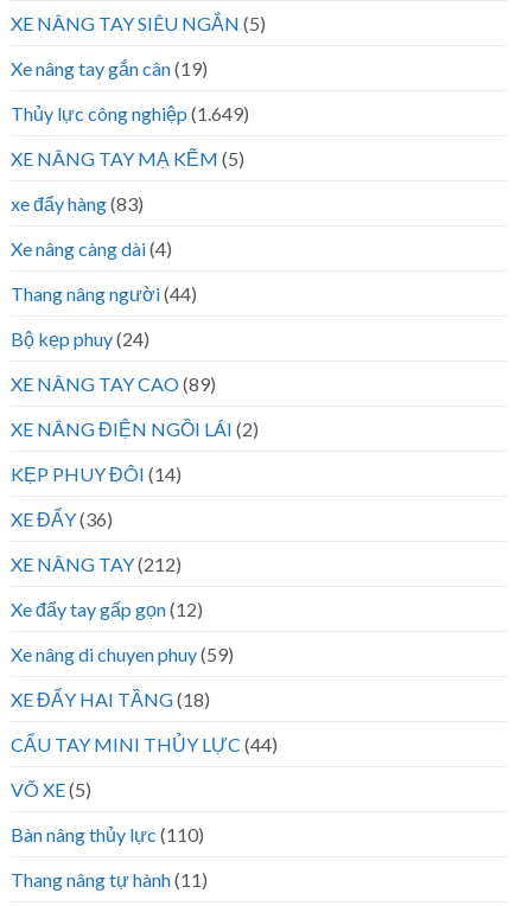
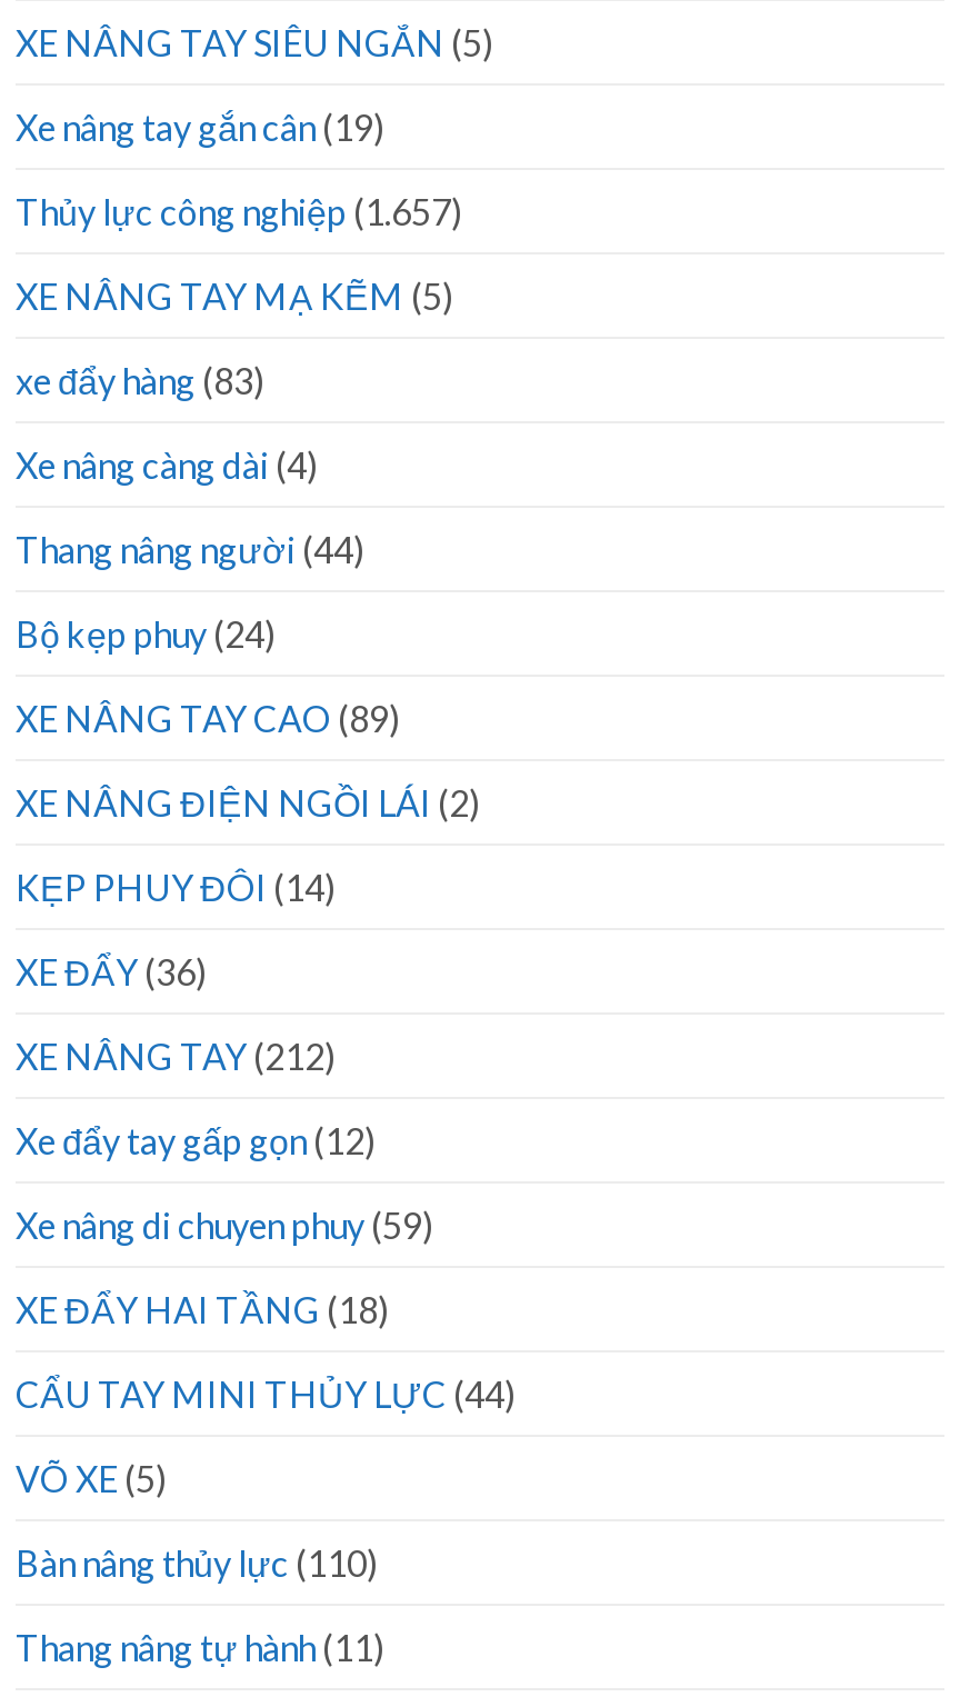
[11,102,249,124] Thủy lực công nghiệp (1.649) -> [16,191,462,233] Thủy lực công nghiệp (1.657)

